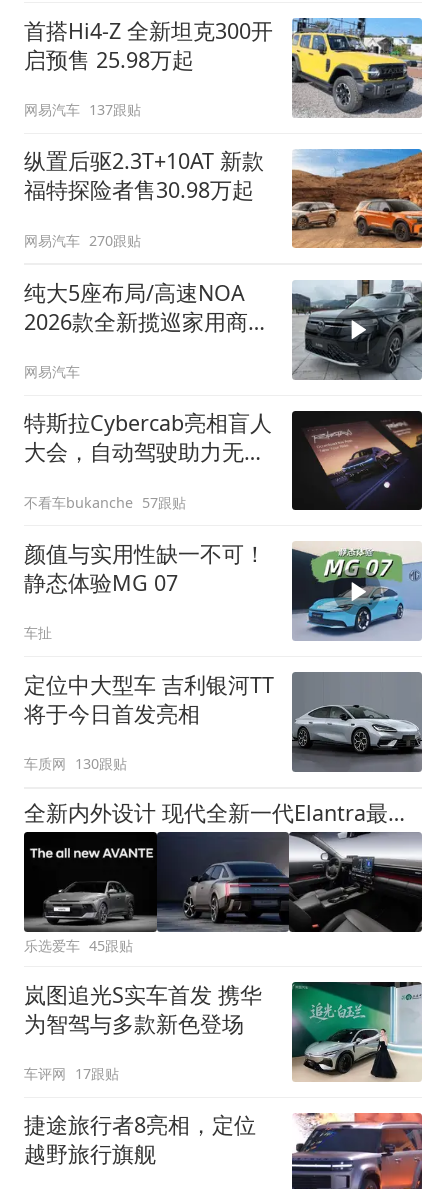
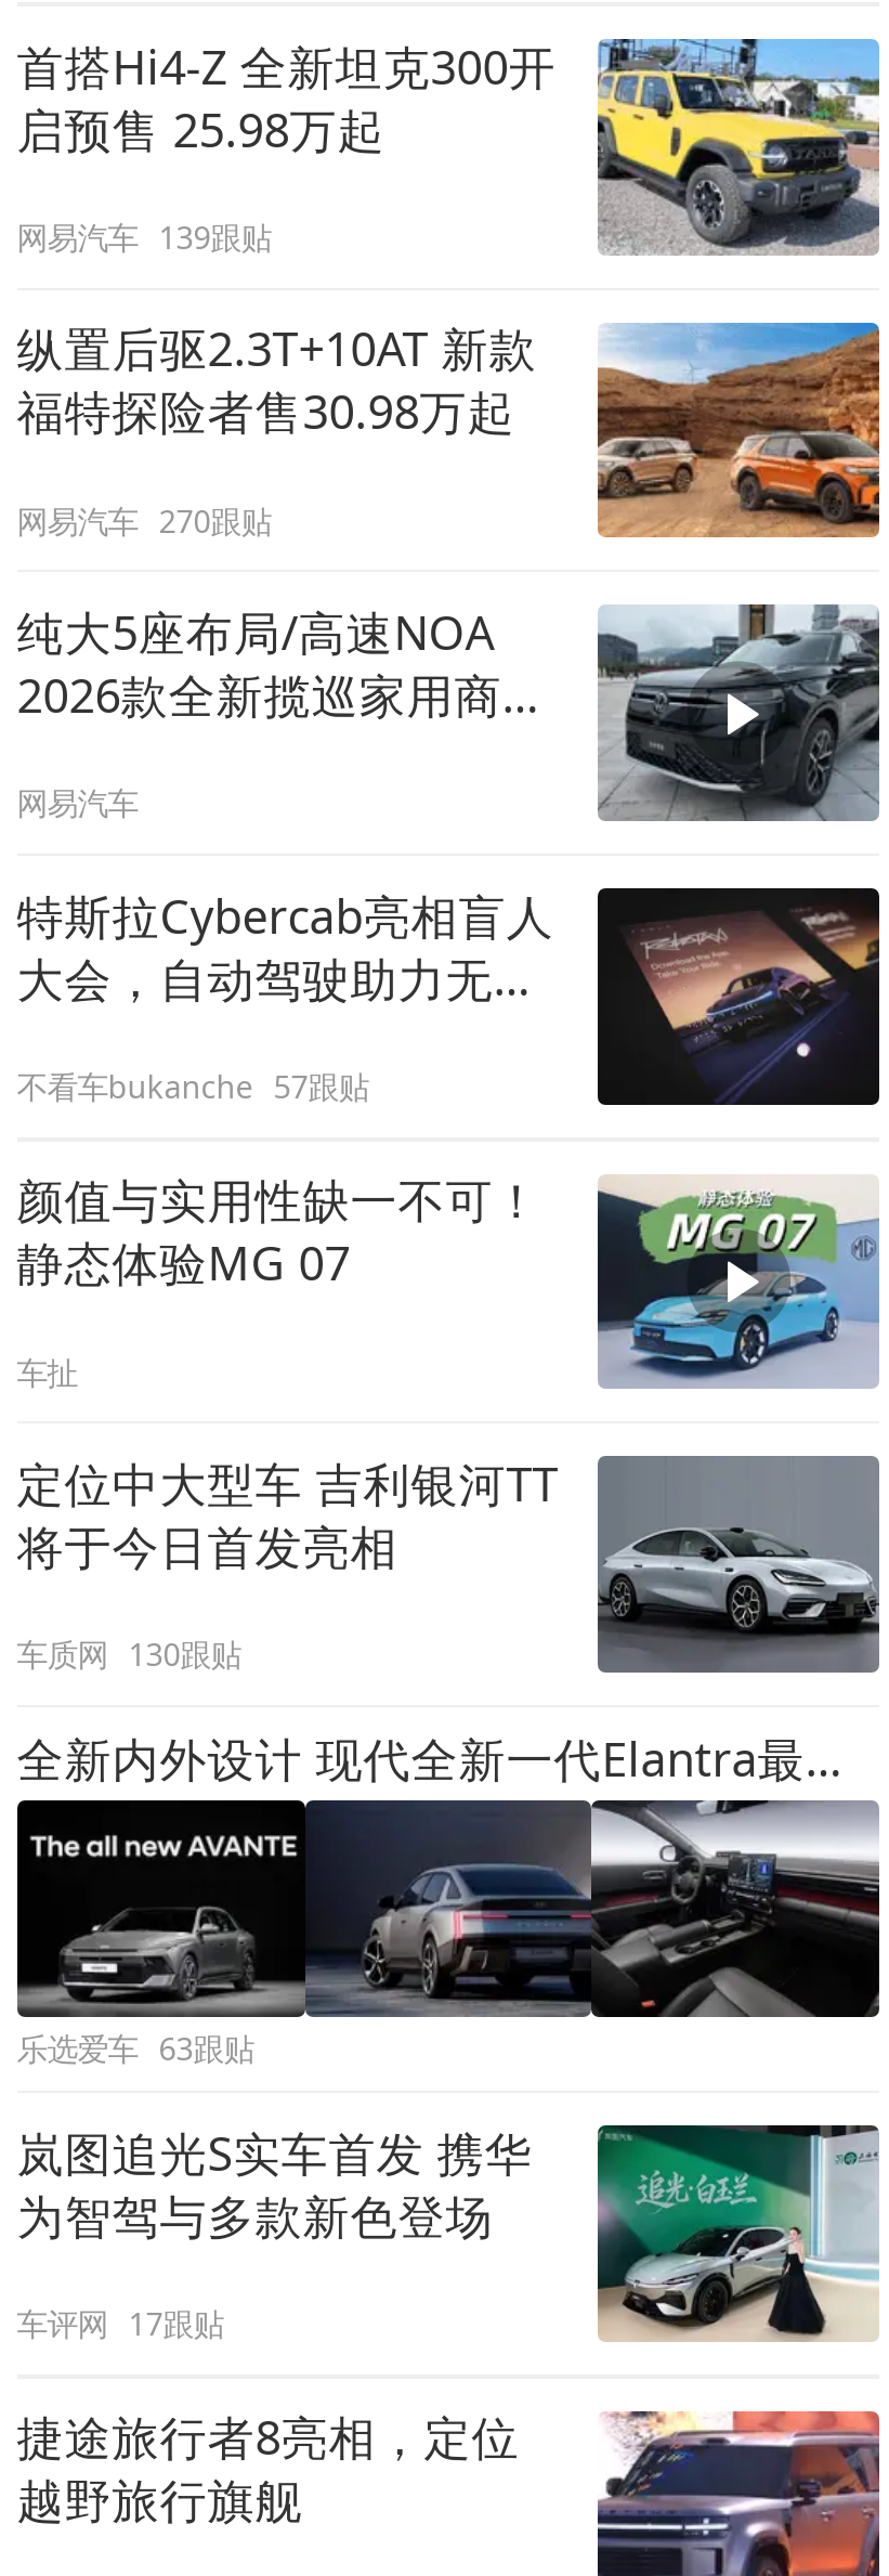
[24,100,141,119] 网易汽车 137跟贴 -> [17,217,271,258] 网易汽车 139跟贴
[24,936,133,955] 乐选爱车 45跟贴 -> [17,2027,254,2068] 乐选爱车 63跟贴

